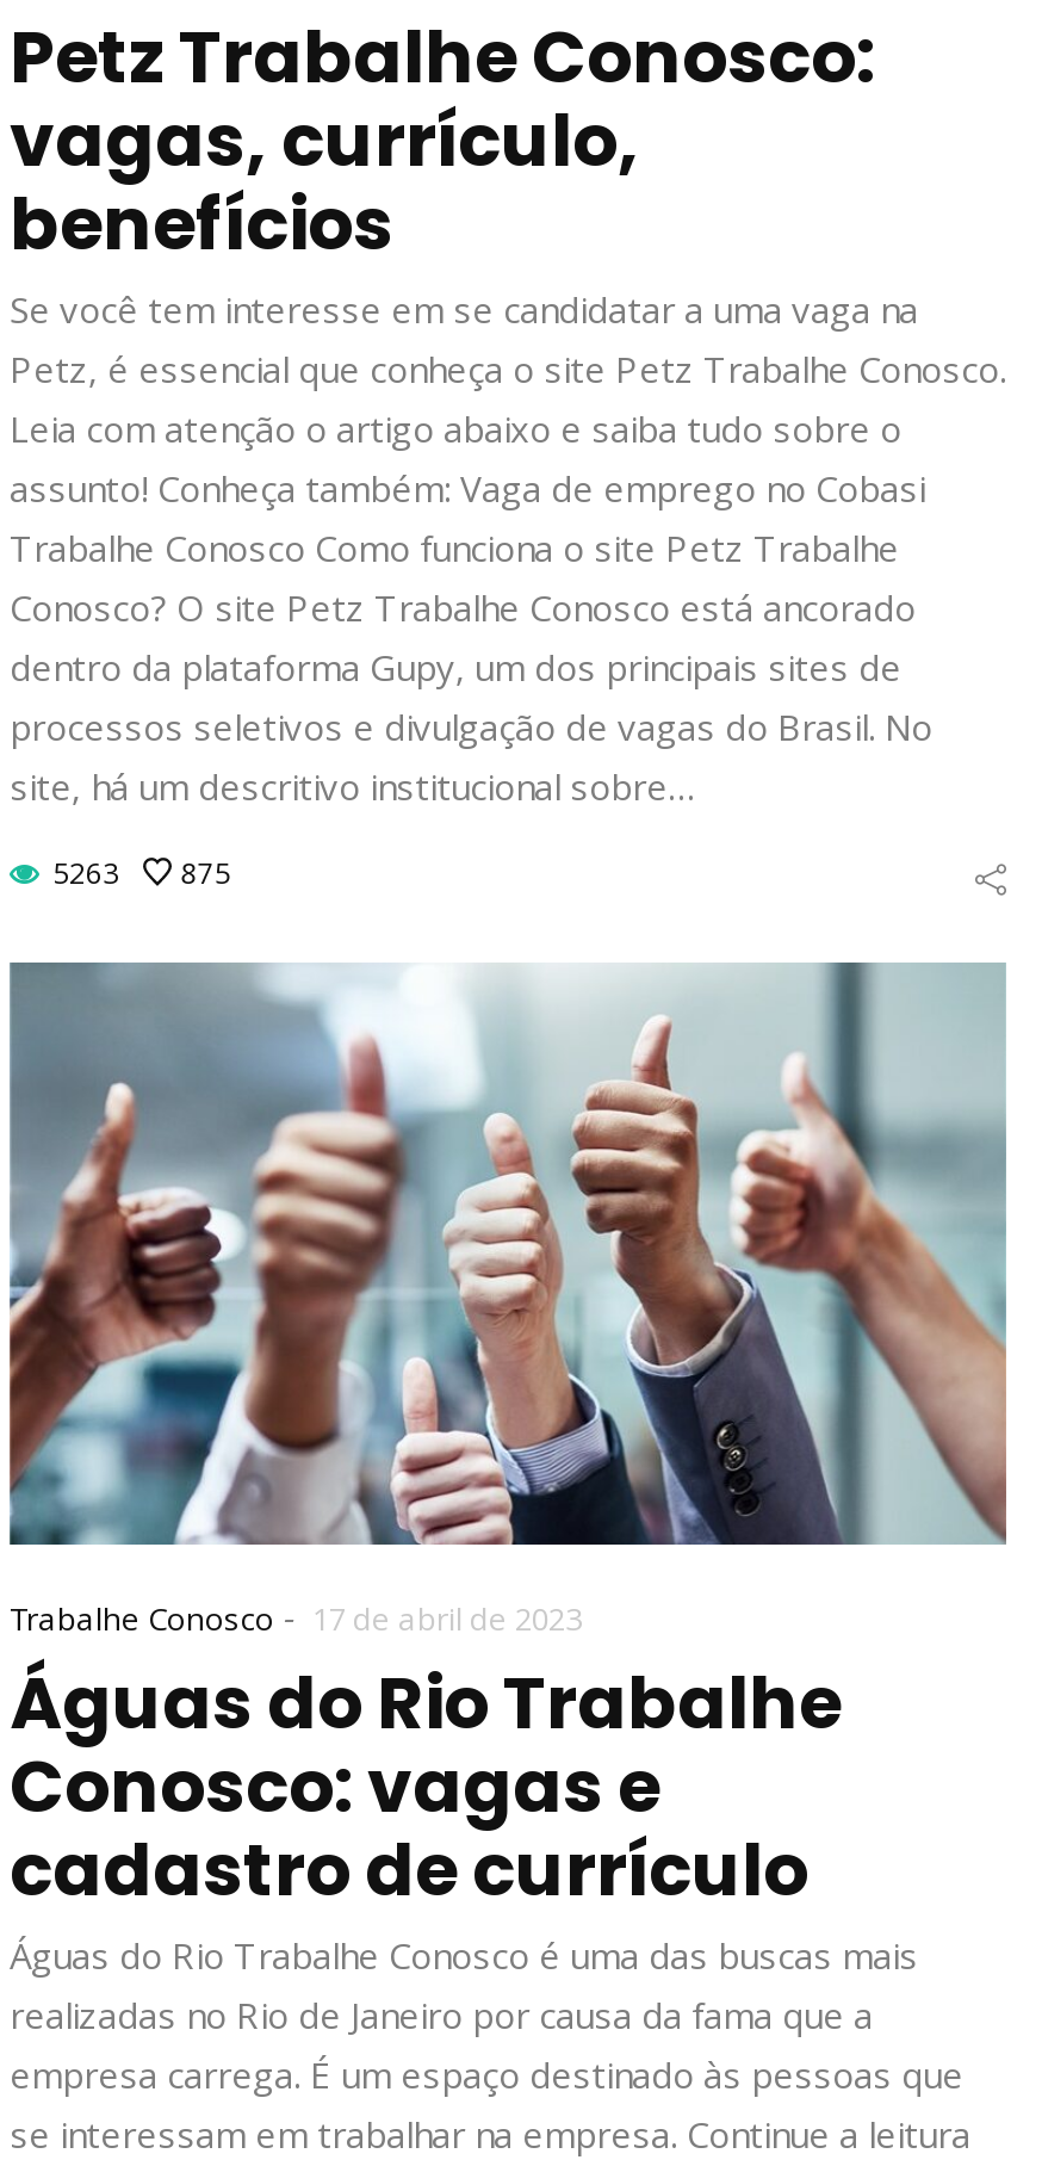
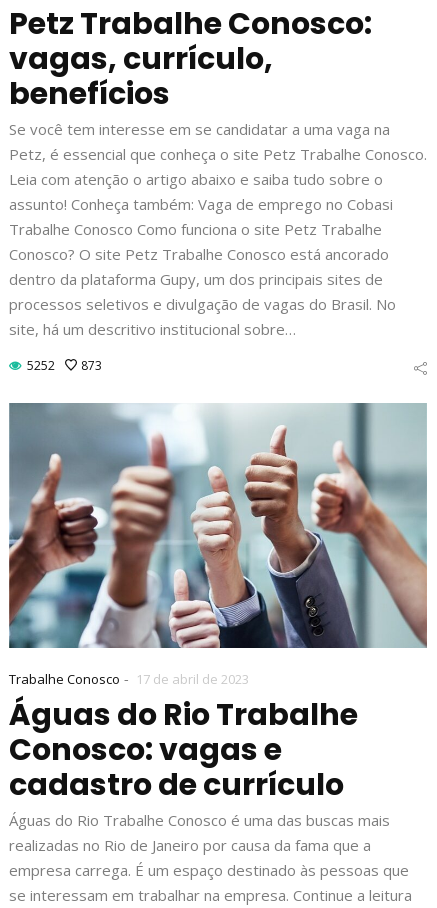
[52,852,119,892] 5263 -> [27,357,55,374] 5252
[181,852,231,892] 875 -> [81,357,102,374] 873

